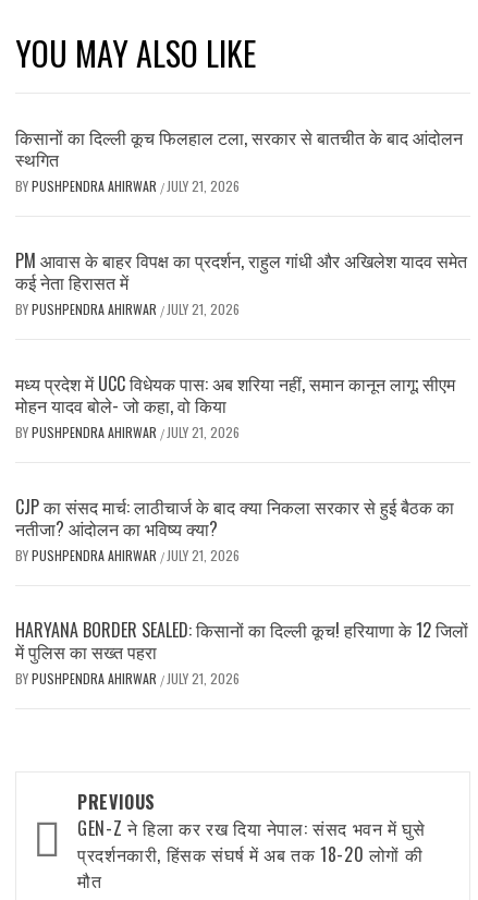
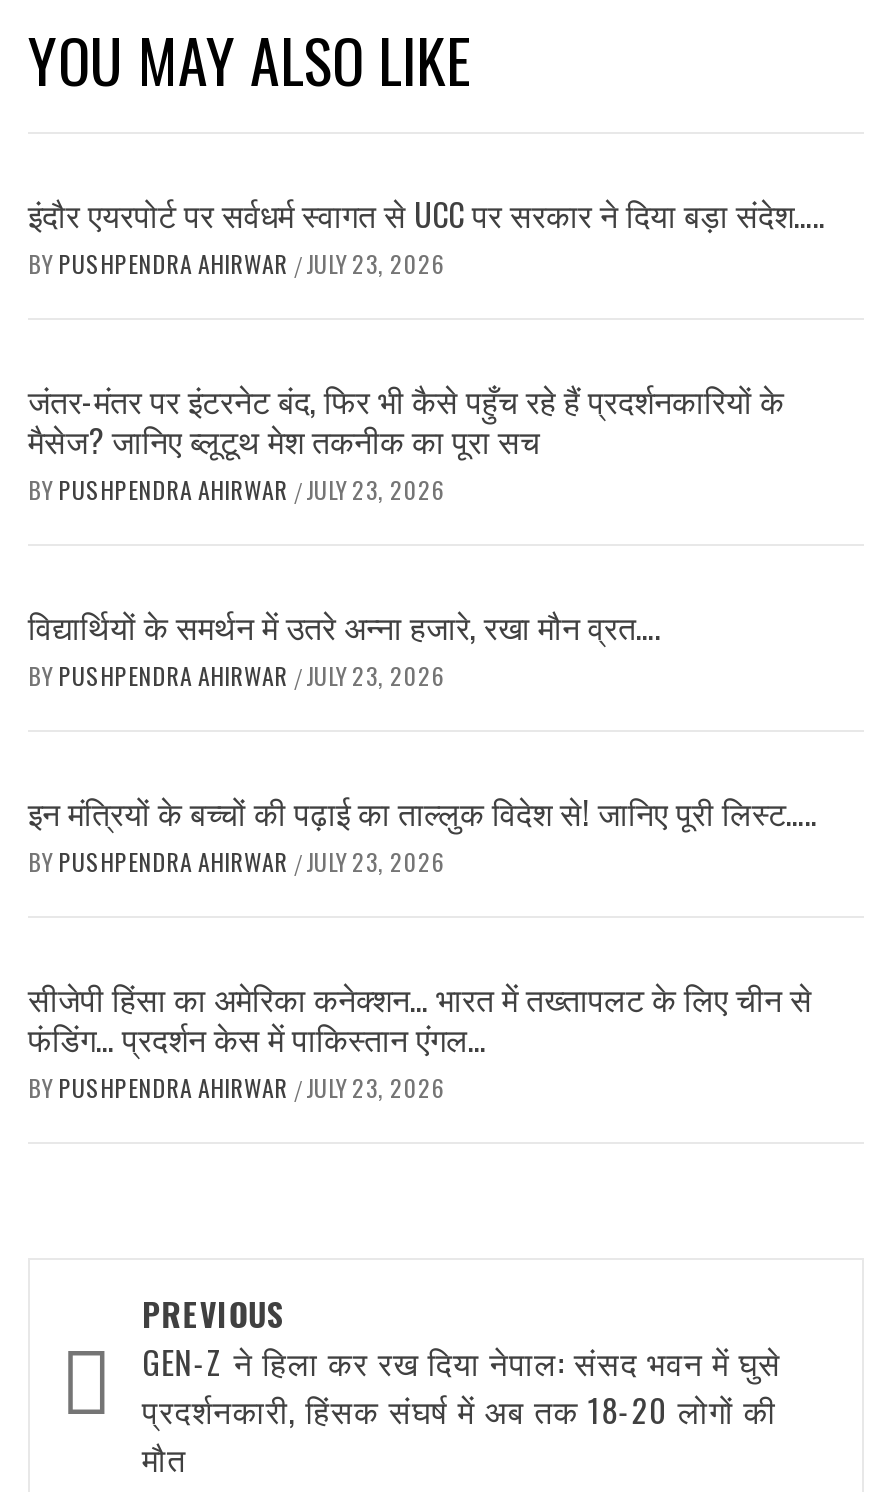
[15,124,463,195] किसानों का दिल्ली कूच फिलहाल टला, सरकार से बातचीत के बाद आंदोलन | स्थगित | BY PUSHPENDRA AHIRWAR / JULY 21, 2026 -> [28,190,824,280] इंदौर एयरपोर्ट पर सर्वधर्म स्वागत से UCC पर सरकार ने दिया बड़ा संदेश….. | BY PUSHPENDRA AHIRWAR / JULY 23, 2026
[15,247,467,318] PM आवास के बाहर विपक्ष का प्रदर्शन, राहुल गांधी और अखिलेश यादव समेत | कई नेता हिरासत में | BY PUSHPENDRA AHIRWAR / JULY 21, 2026 -> [28,376,784,506] जंतर-मंतर पर इंटरनेट बंद, फिर भी कैसे पहुँच रहे हैं प्रदर्शनकारियों के | मैसेज? जानिए ब्लूटूथ मेश तकनीक का पूरा सच | BY PUSHPENDRA AHIRWAR / JULY 23, 2026
[15,371,455,441] मध्य प्रदेश में UCC विधेयक पास: अब शरिया नहीं, समान कानून लागू; सीएम | मोहन यादव बोले- जो कहा, वो किया | BY PUSHPENDRA AHIRWAR / JULY 21, 2026 -> [28,602,660,692] विद्यार्थियों के समर्थन में उतरे अन्ना हजारे, रखा मौन व्रत…. | BY PUSHPENDRA AHIRWAR / JULY 23, 2026
[15,494,454,565] CJP का संसद मार्च: लाठीचार्ज के बाद क्या निकला सरकार से हुई बैठक का | नतीजा? आंदोलन का भविष्य क्या? | BY PUSHPENDRA AHIRWAR / JULY 21, 2026 -> [28,788,816,878] इन मंत्रियों के बच्चों की पढ़ाई का ताल्लुक विदेश से! जानिए पूरी लिस्ट….. | BY PUSHPENDRA AHIRWAR / JULY 23, 2026
[15,617,468,688] HARYANA BORDER SEALED: किसानों का दिल्ली कूच! हरियाणा के 12 जिलों | में पुलिस का सख्त पहरा | BY PUSHPENDRA AHIRWAR / JULY 21, 2026 -> [28,974,812,1104] सीजेपी हिंसा का अमेरिका कनेक्शन… भारत में तख्तापलट के लिए चीन से | फंडिंग… प्रदर्शन केस में पाकिस्तान एंगल… | BY PUSHPENDRA AHIRWAR / JULY 23, 2026

